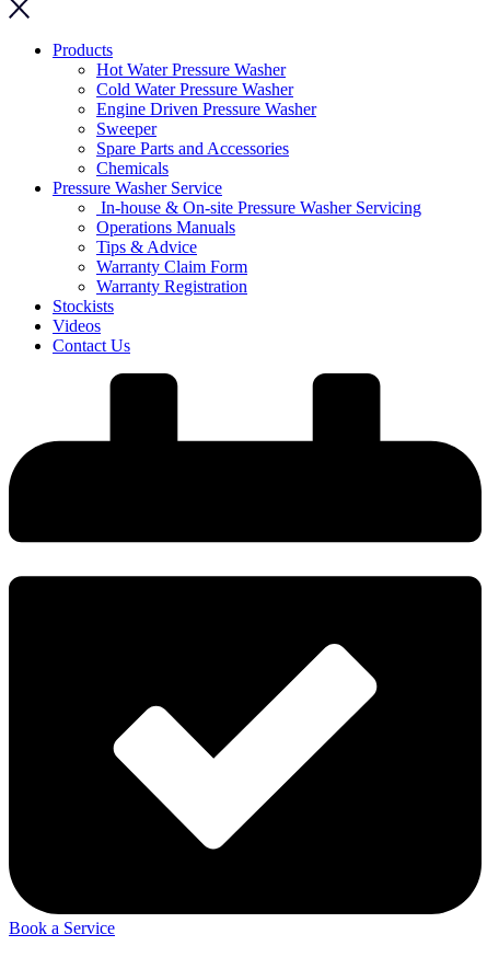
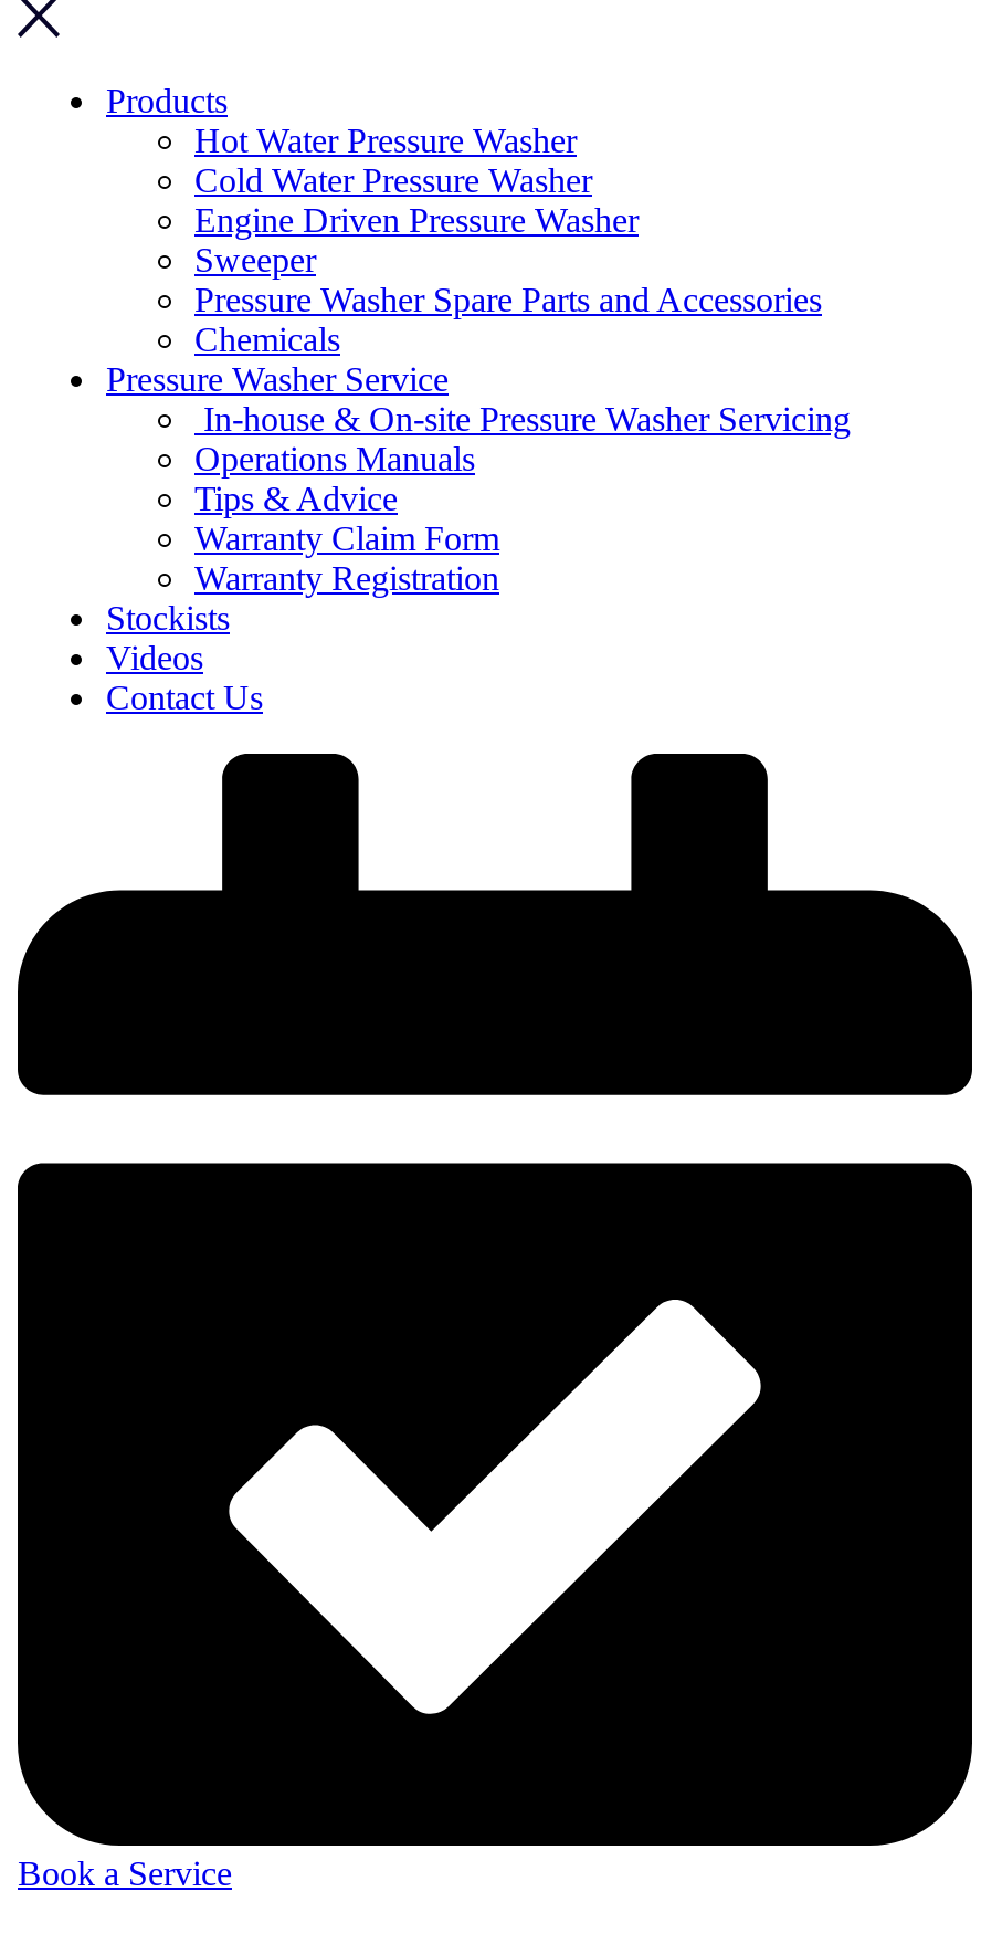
[96,139,289,158] Spare Parts and Accessories -> [194,280,822,318] Pressure Washer Spare Parts and Accessories

